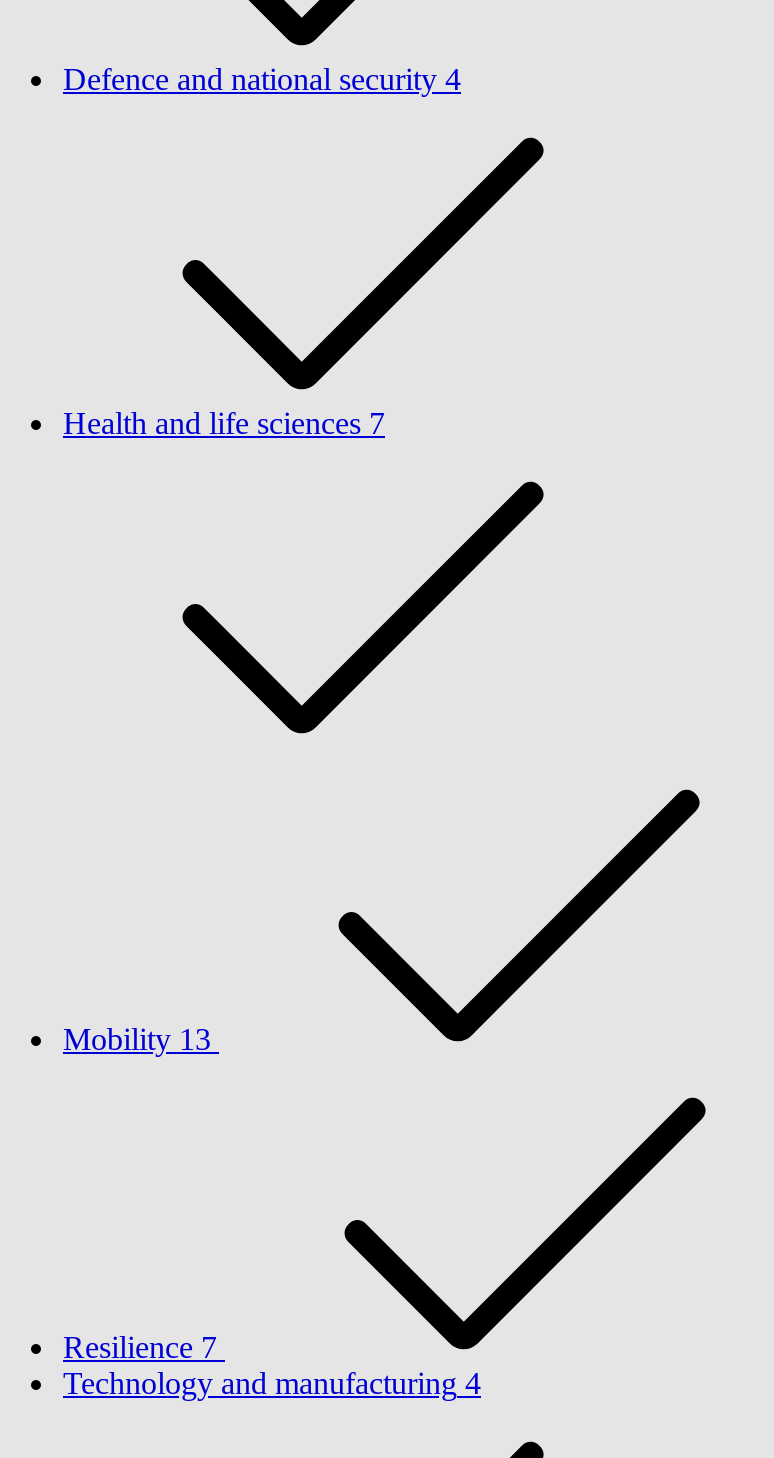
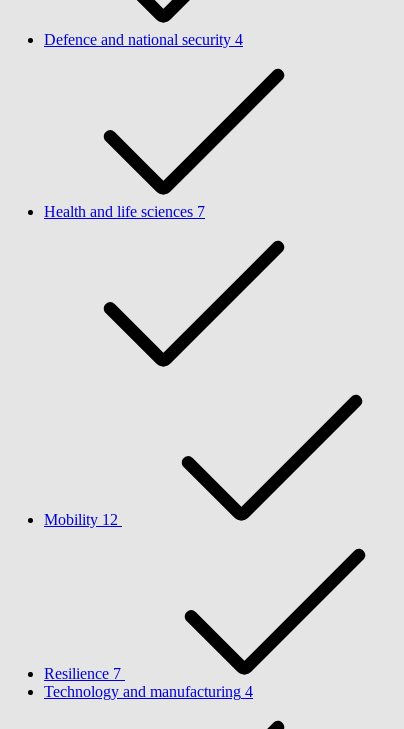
[63,1022,211,1056] Mobility 13 -> [44,511,118,528] Mobility 12

